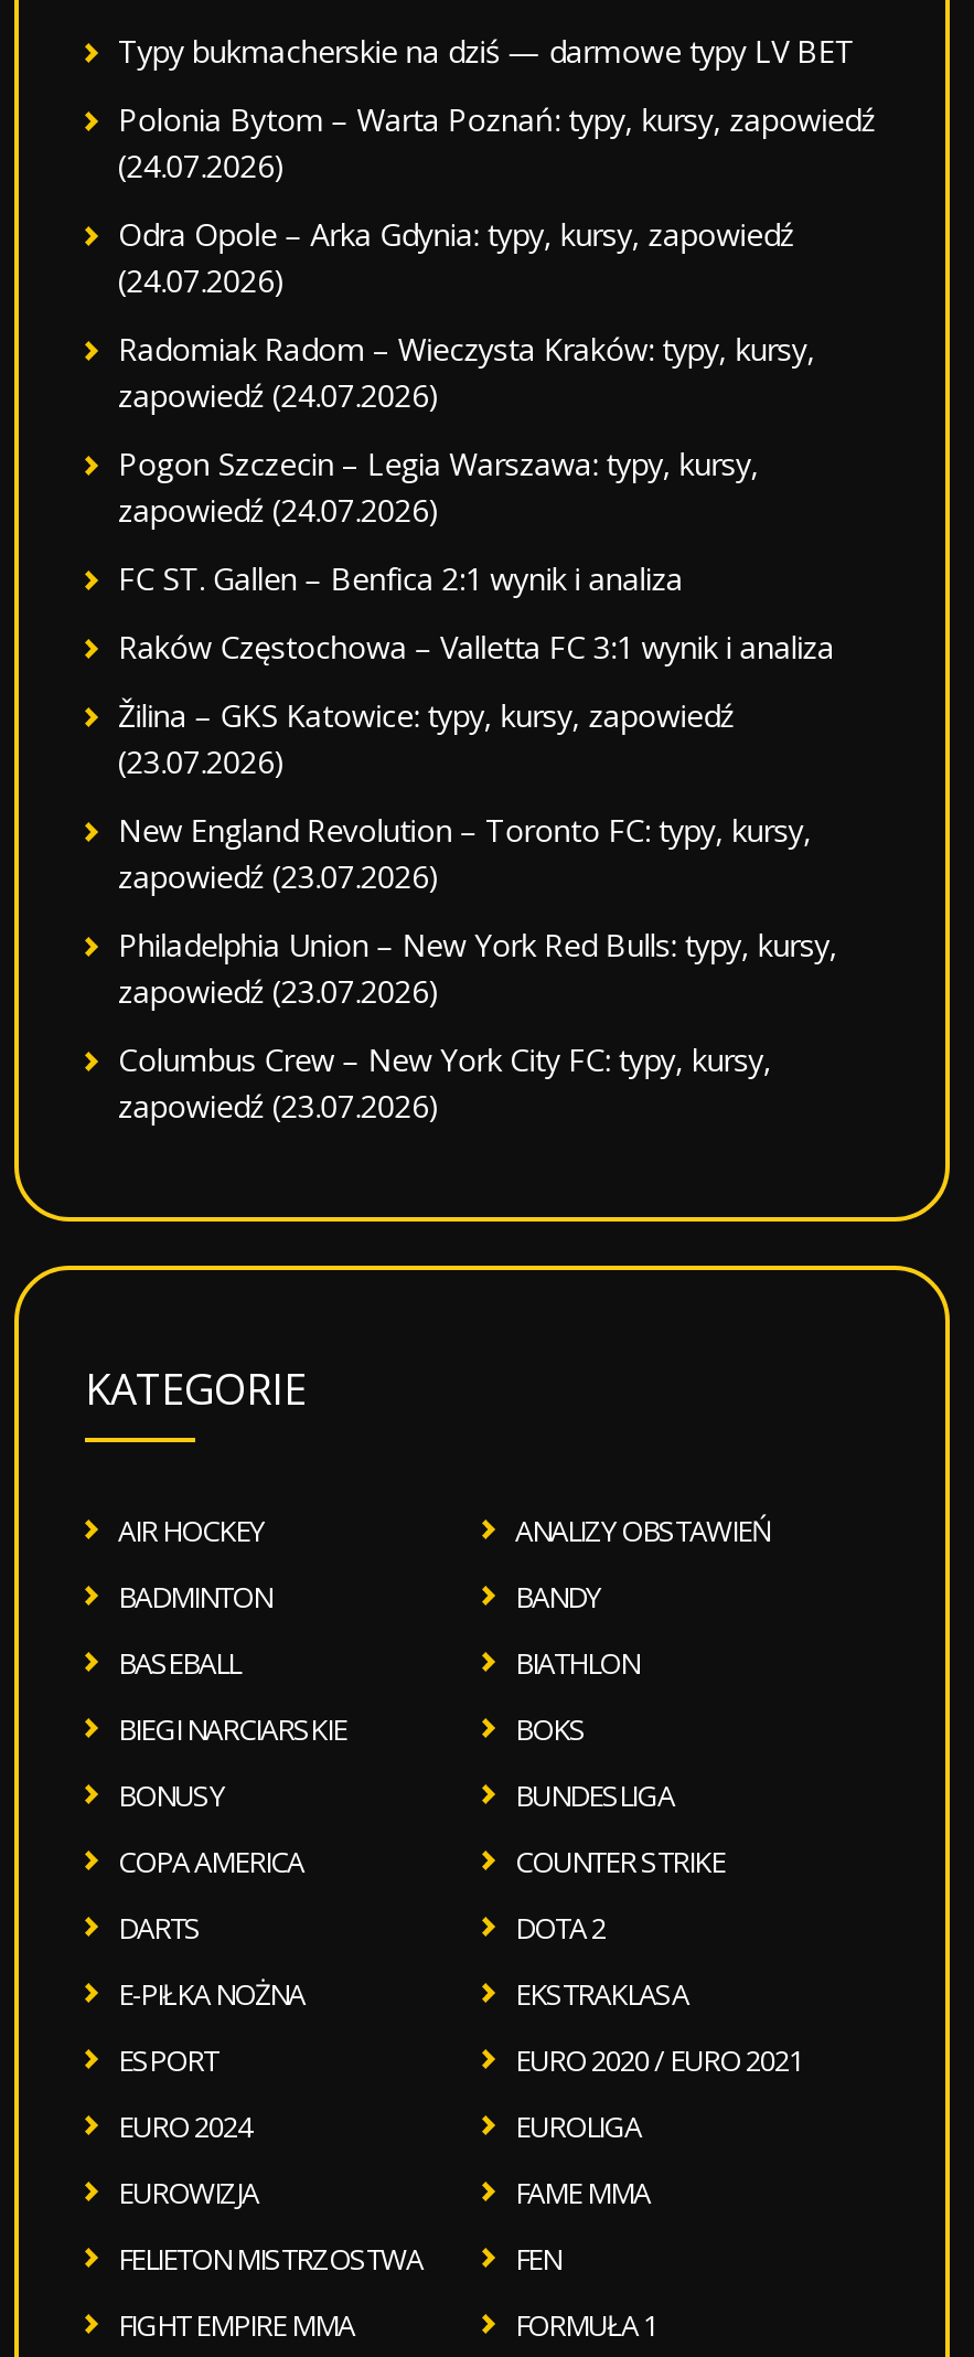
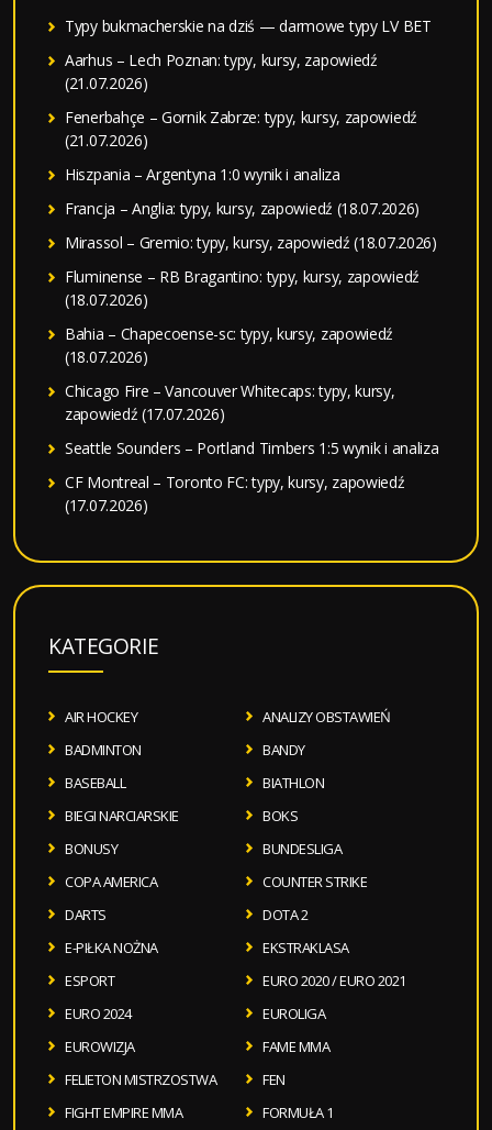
[118,98,876,186] Polonia Bytom – Warta Poznań: typy, kursy, zapowiedź | (24.07.2026) -> [65,49,378,93] Aarhus – Lech Poznan: typy, kursy, zapowiedź | (21.07.2026)
[118,213,794,301] Odra Opole – Arka Gdynia: typy, kursy, zapowiedź | (24.07.2026) -> [65,107,417,150] Fenerbahçe – Gornik Zabrze: typy, kursy, zapowiedź | (21.07.2026)
[118,328,815,416] Radomiak Radom – Wieczysta Kraków: typy, kursy, | zapowiedź (24.07.2026) -> [65,164,340,185] Hiszpania – Argentyna 1:0 wynik i analiza
[118,442,759,531] Pogon Szczecin – Legia Warszawa: typy, kursy, | zapowiedź (24.07.2026) -> [65,198,420,219] Francja – Anglia: typy, kursy, zapowiedź (18.07.2026)
[118,557,683,599] FC ST. Gallen – Benfica 2:1 wynik i analiza -> [65,232,437,253] Mirassol – Gremio: typy, kursy, zapowiedź (18.07.2026)
[118,625,834,667] Raków Częstochowa – Valletta FC 3:1 wynik i analiza -> [65,266,420,310] Fluminense – RB Bragantino: typy, kursy, zapowiedź | (18.07.2026)
[118,694,735,782] Žilina – GKS Katowice: typy, kursy, zapowiedź | (23.07.2026) -> [65,323,393,367] Bahia – Chapecoense-sc: typy, kursy, zapowiedź | (18.07.2026)
[118,809,811,897] New England Revolution – Toronto FC: typy, kursy, | zapowiedź (23.07.2026) -> [65,380,395,424] Chicago Fire – Vancouver Whitecaps: typy, kursy, | zapowiedź (17.07.2026)
[118,923,837,1012] Philadelphia Union – New York Red Bulls: typy, kursy, | zapowiedź (23.07.2026) -> [65,437,439,458] Seattle Sounders – Portland Timbers 1:5 wynik i analiza
[118,1038,771,1126] Columbus Crew – New York City FC: typy, kursy, | zapowiedź (23.07.2026) -> [65,471,405,515] CF Montreal – Toronto FC: typy, kursy, zapowiedź | (17.07.2026)

